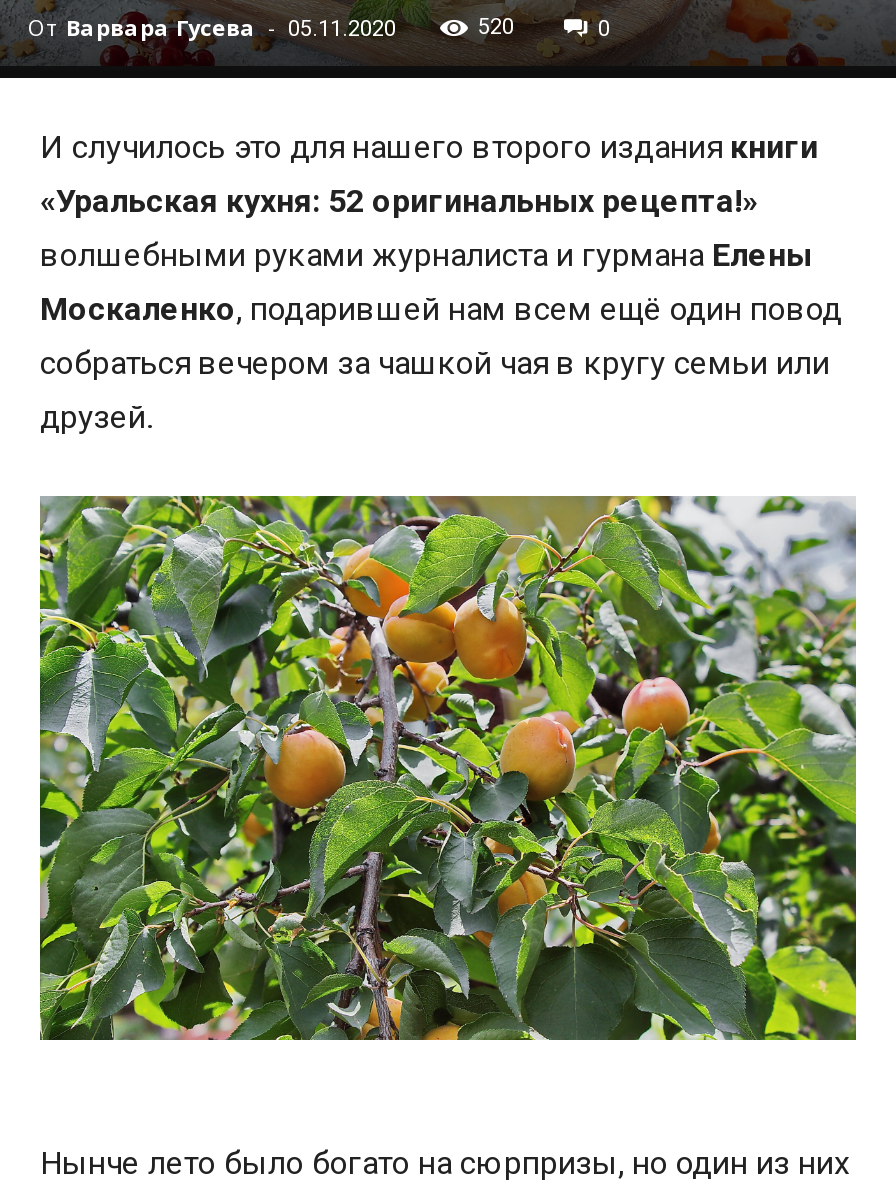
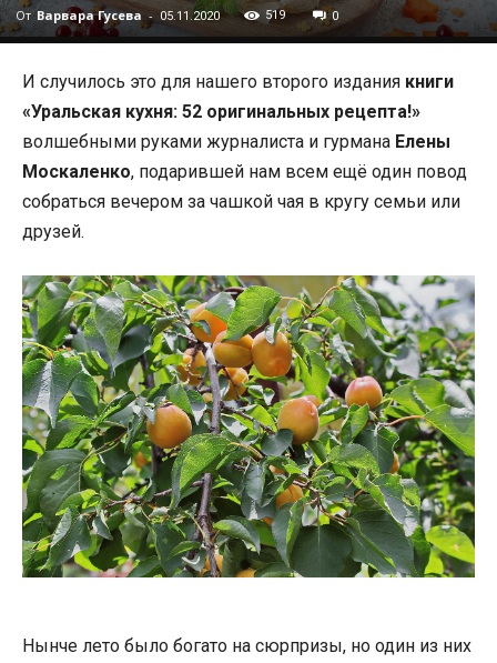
[478,14,514,40] 520 -> [265,8,285,22] 519

